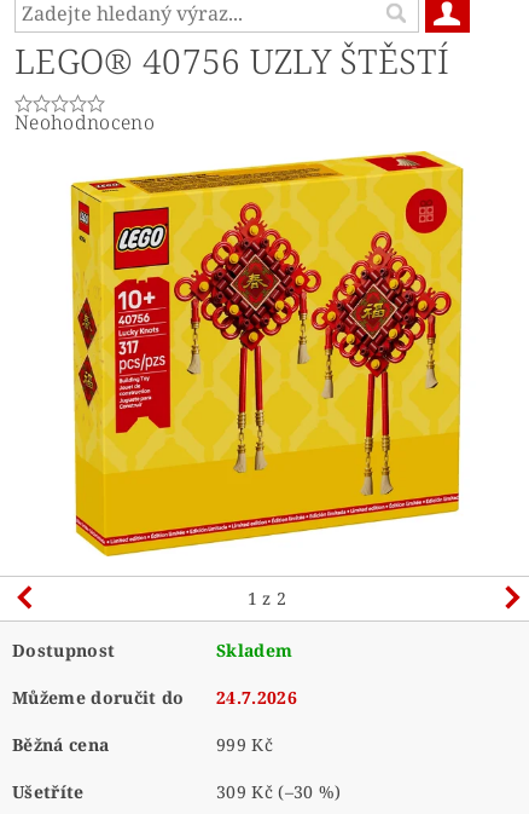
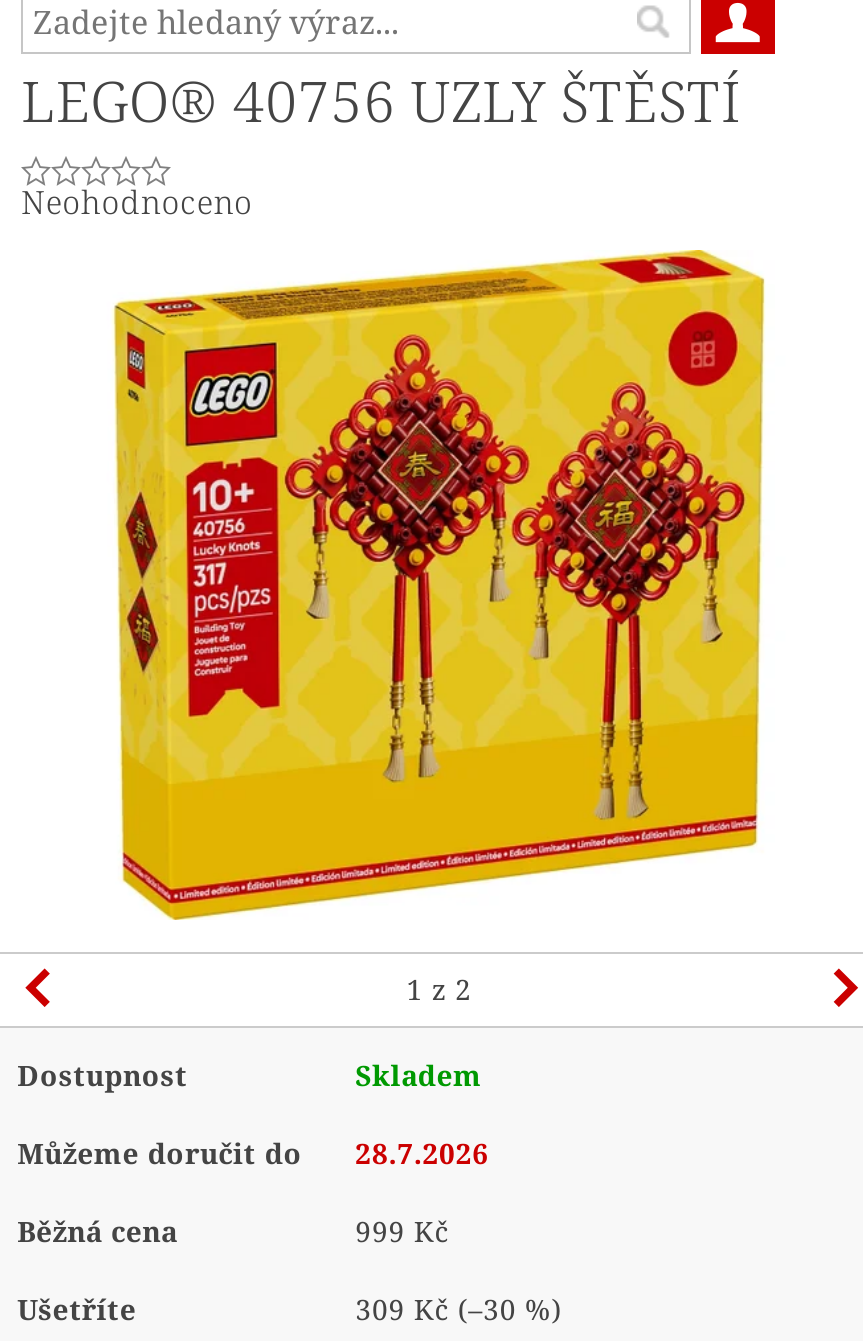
[12,686,297,709] Můžeme doručit do 24.7.2026 -> [17,1134,489,1172] Můžeme doručit do 28.7.2026

